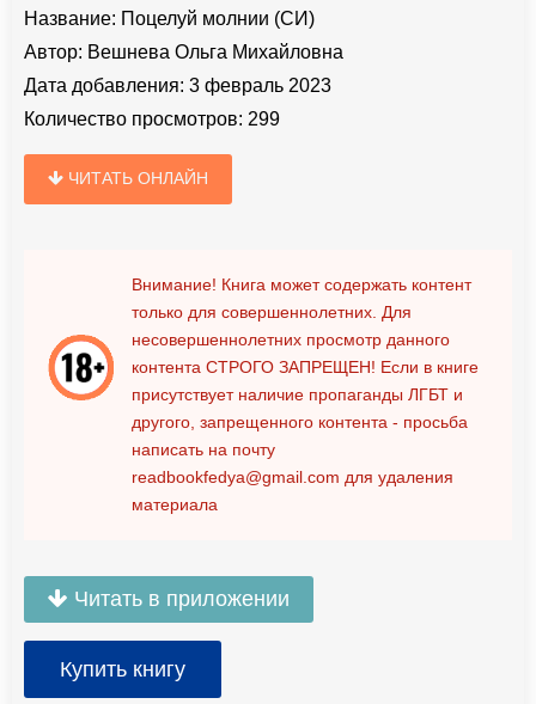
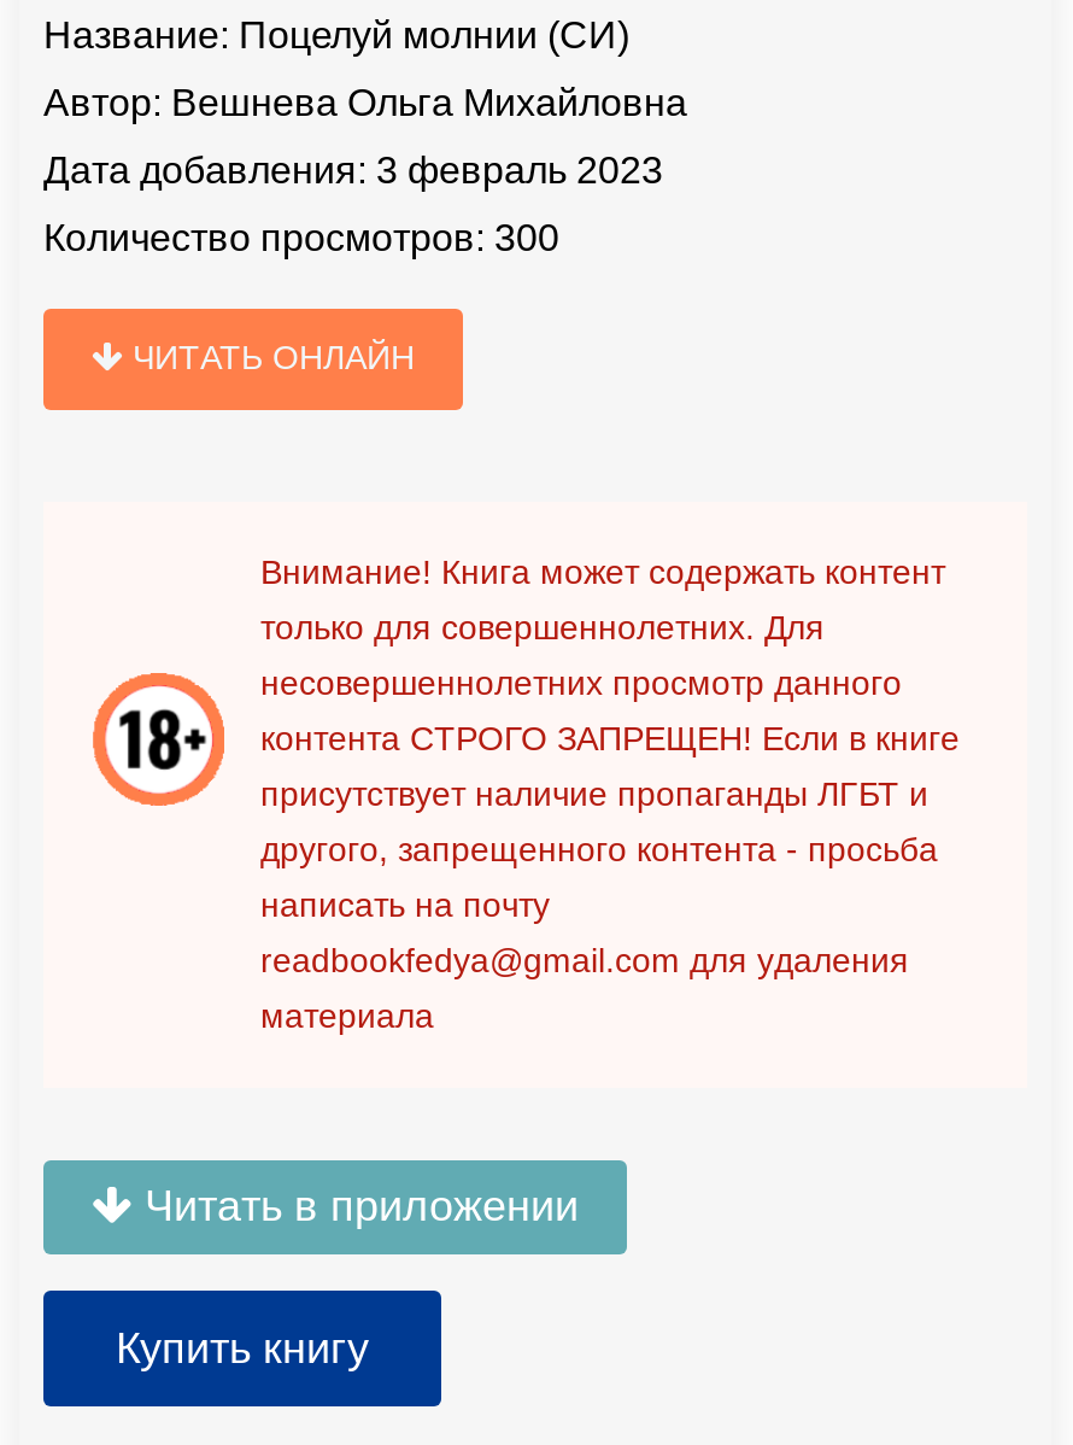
[24,109,280,130] Количество просмотров: 299 -> [43,218,559,259] Количество просмотров: 300

